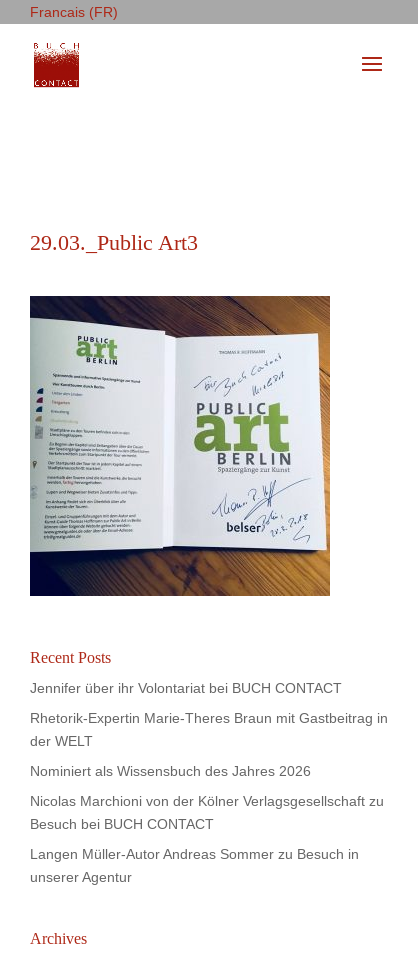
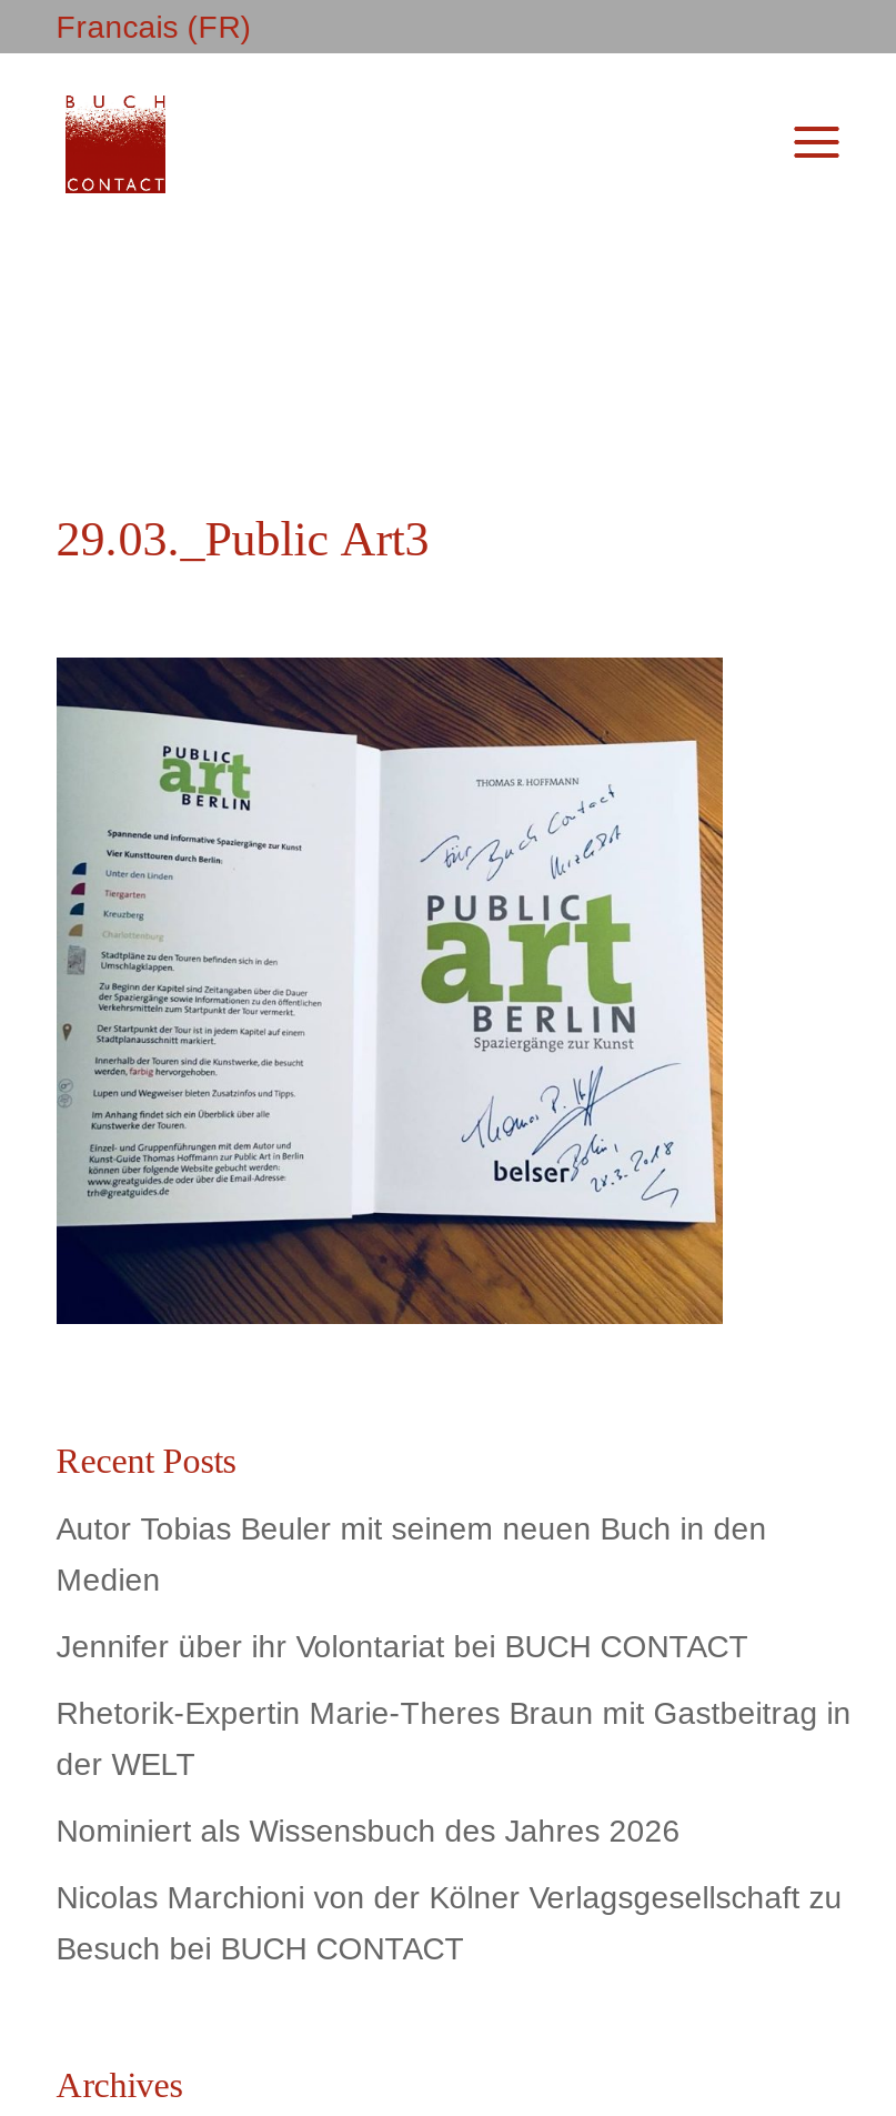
none -> [56,1511,767,1597] Autor Tobias Beuler mit seinem neuen Buch in den | Medien
moved [30,680,388,832] -> [56,1628,851,1966]: Jennifer über ihr Volontariat bei BUCH CONTACT | Rhetorik-Expertin Marie-Theres Braun mit Gastbeitrag in | der WELT | Nominiert als Wissensbuch des Jahres 2026 | Nicolas Marchioni von der Kölner Verlagsgesellschaft zu | Besuch bei BUCH CONTACT
[30,846,359,885] Langen Müller-Autor Andreas Sommer zu Besuch in | unserer Agentur -> none

